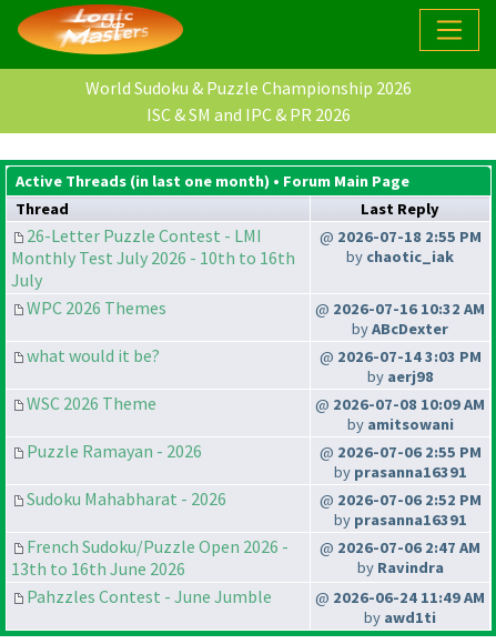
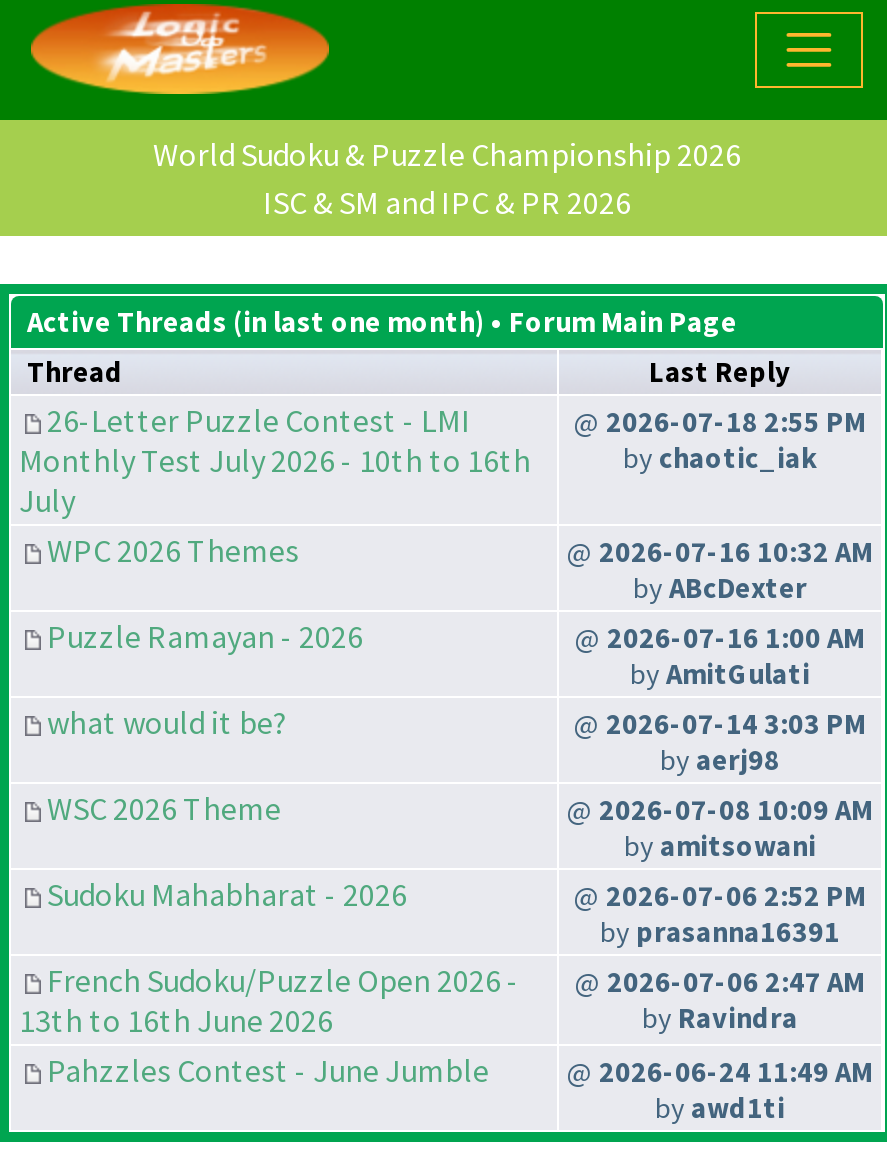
moved [27,345,485,435] -> [47,703,873,865]: what would it be? | @ 2026-07-14 3:03 PM | by aerj98 | WSC 2026 Theme | @ 2026-07-08 10:09 AM | by amitsowani
none -> [575,621,865,693] @ 2026-07-16 1:00 AM | by AmitGulati
moved [27,440,202,462] -> [47,617,363,657]: Puzzle Ramayan - 2026
[319,442,481,482] @ 2026-07-06 2:55 PM | by prasanna16391 -> none

